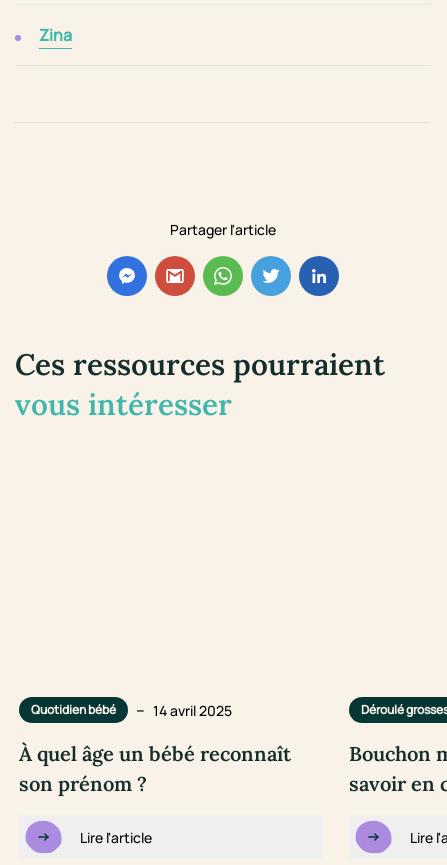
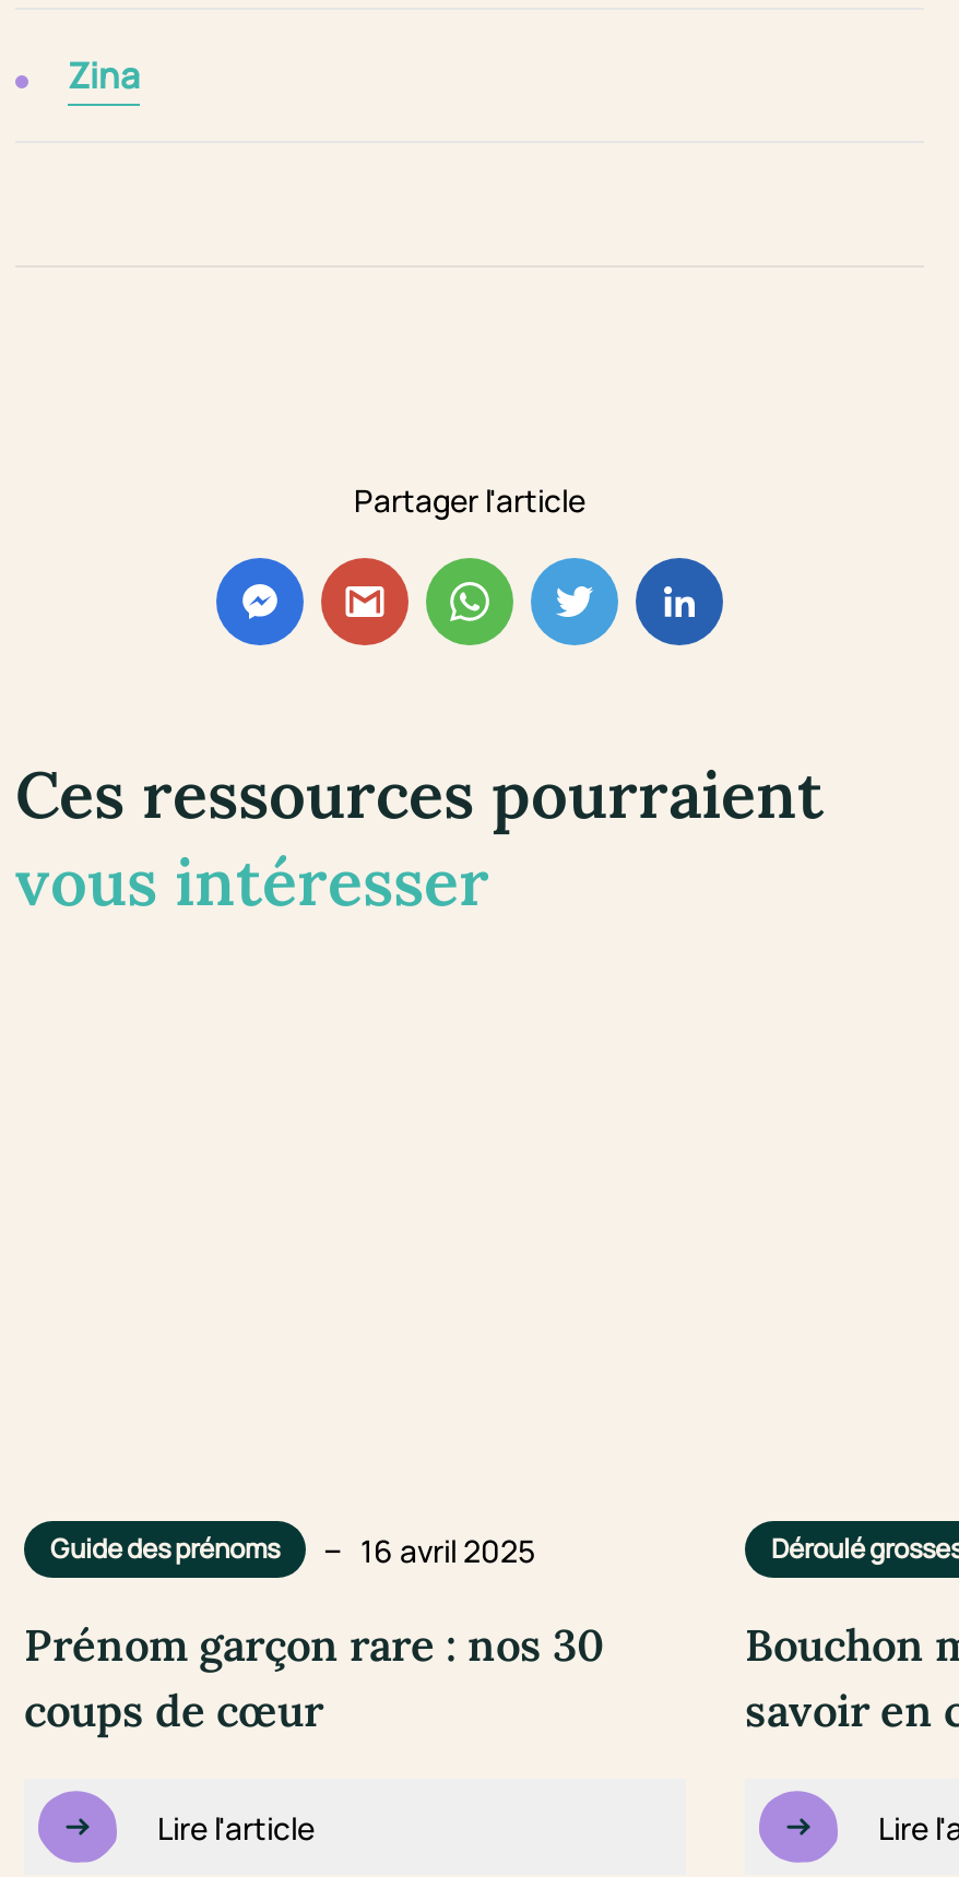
[31,699,232,721] Quotidien bébé | – 14 avril 2025 -> [50,1526,535,1574] Guide des prénoms | – 16 avril 2025
[19,741,291,796] À quel âge un bébé reconnaît | son prénom ? -> [24,1618,605,1738] Prénom garçon rare : nos 30 | coups de cœur

